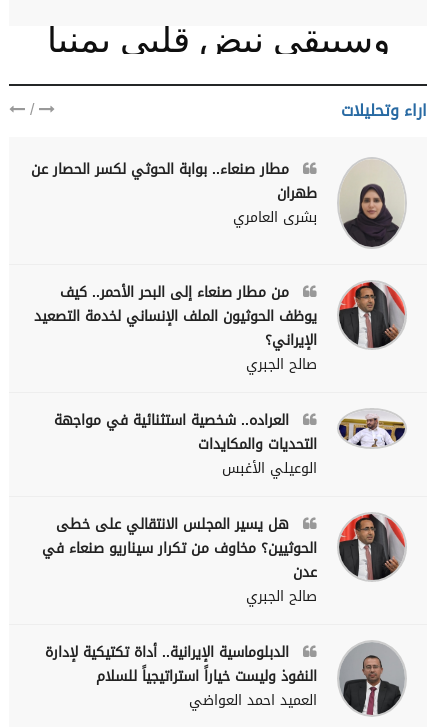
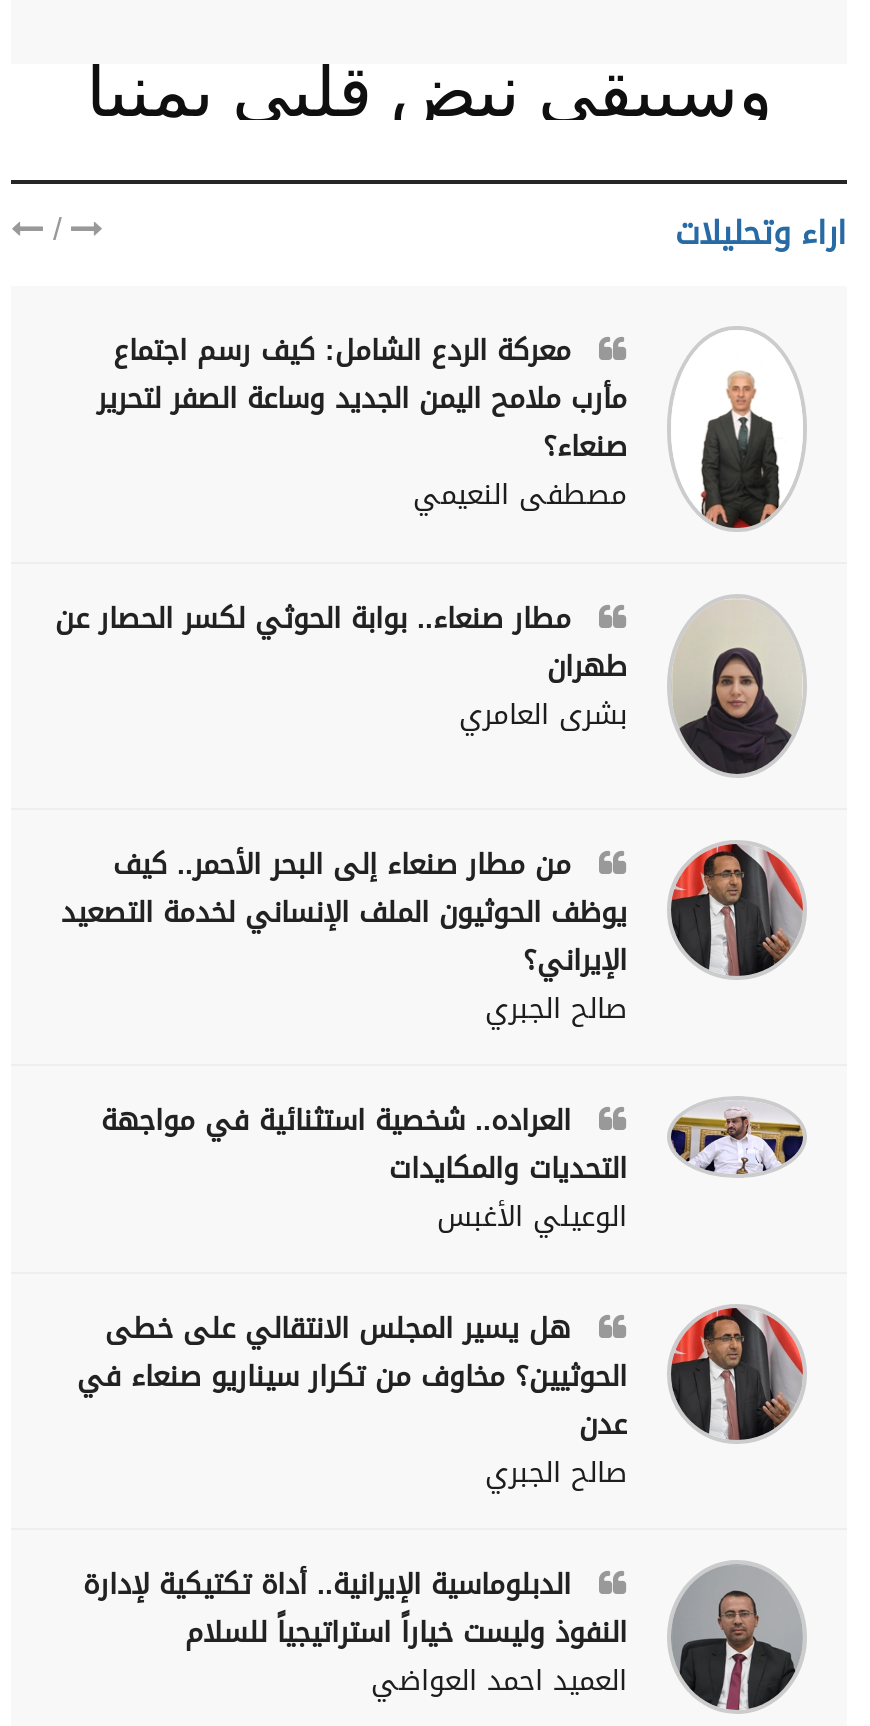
none -> [97,323,799,533] [image] | معركة الردع الشامل: كيف رسم اجتماع | مأرب ملامح اليمن الجديد وساعة الصفر لتحرير | صنعاء؟ | مصطفى النعيمي

